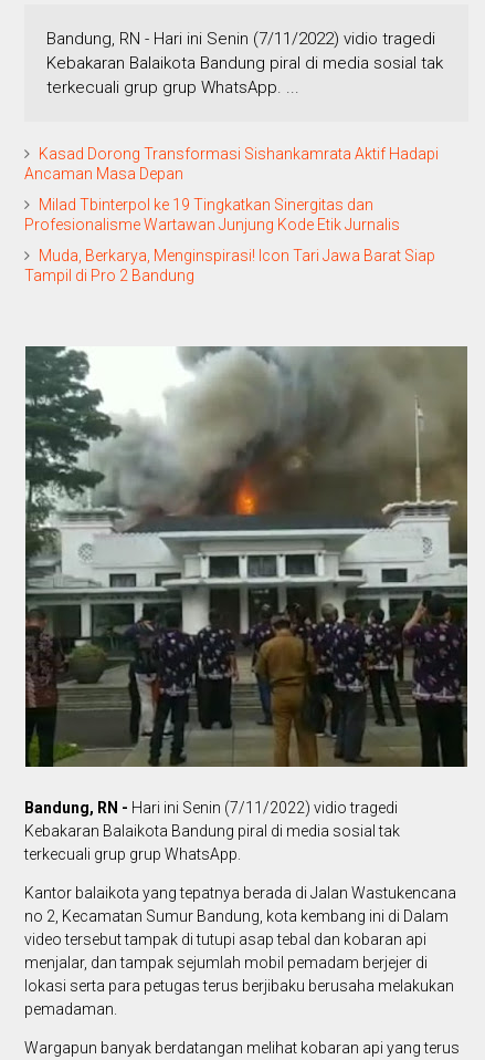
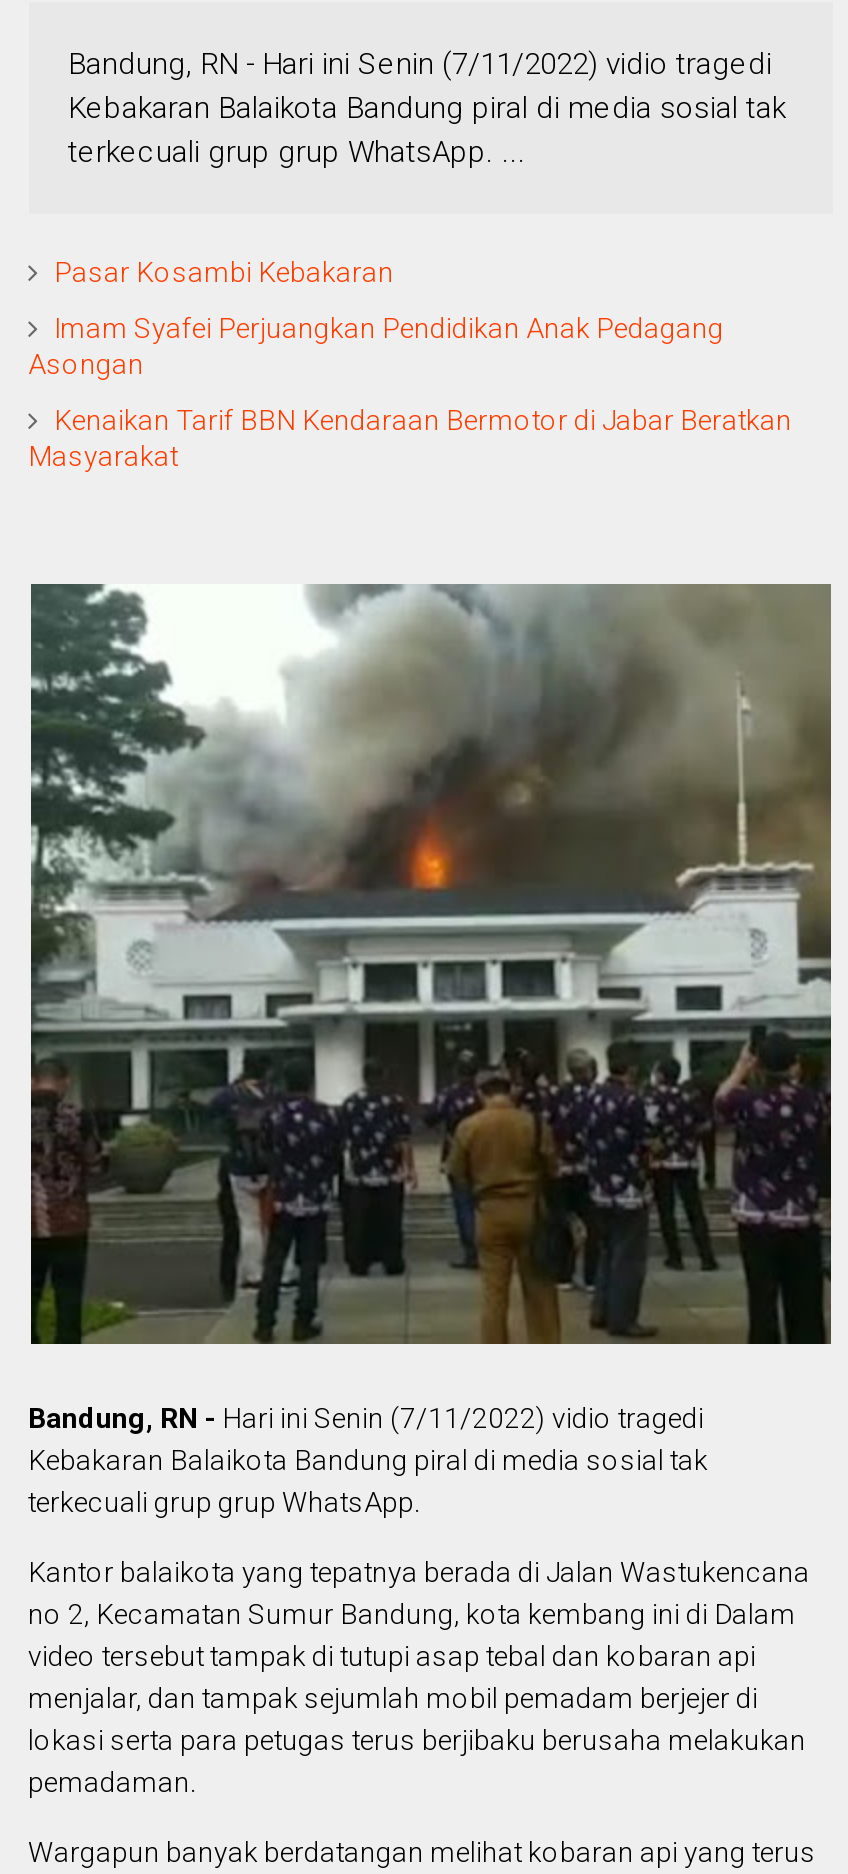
[24,145,438,182] Kasad Dorong Transformasi Sishankamrata Aktif Hadapi | Ancaman Masa Depan -> [54,256,394,288] Pasar Kosambi Kebakaran
[24,196,399,233] Milad Tbinterpol ke 19 Tingkatkan Sinergitas dan | Profesionalisme Wartawan Junjung Kode Etik Jurnalis -> [28,312,724,380] Imam Syafei Perjuangkan Pendidikan Anak Pedagang | Asongan
[24,247,435,284] Muda, Berkarya, Menginspirasi! Icon Tari Jawa Barat Siap | Tampil di Pro 2 Bandung -> [28,404,792,472] Kenaikan Tarif BBN Kendaraan Bermotor di Jabar Beratkan | Masyarakat

